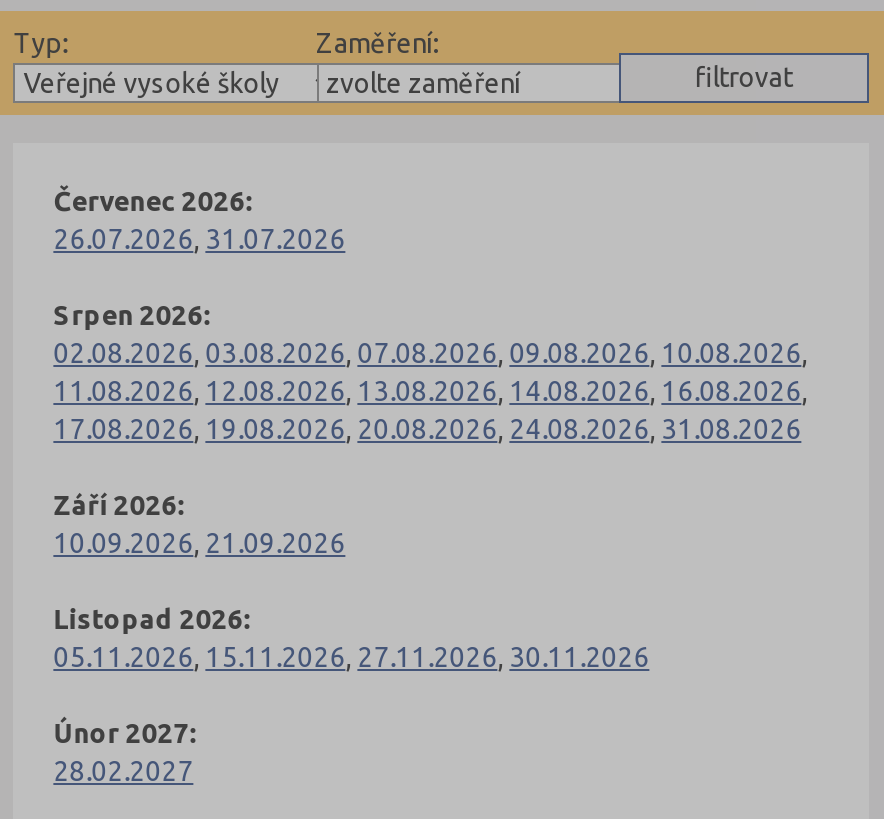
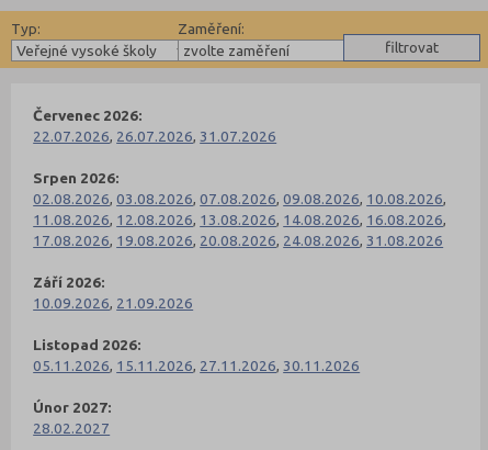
[53,223,345,255] 26.07.2026, 31.07.2026 -> [33,127,277,145] 22.07.2026, 26.07.2026, 31.07.2026

